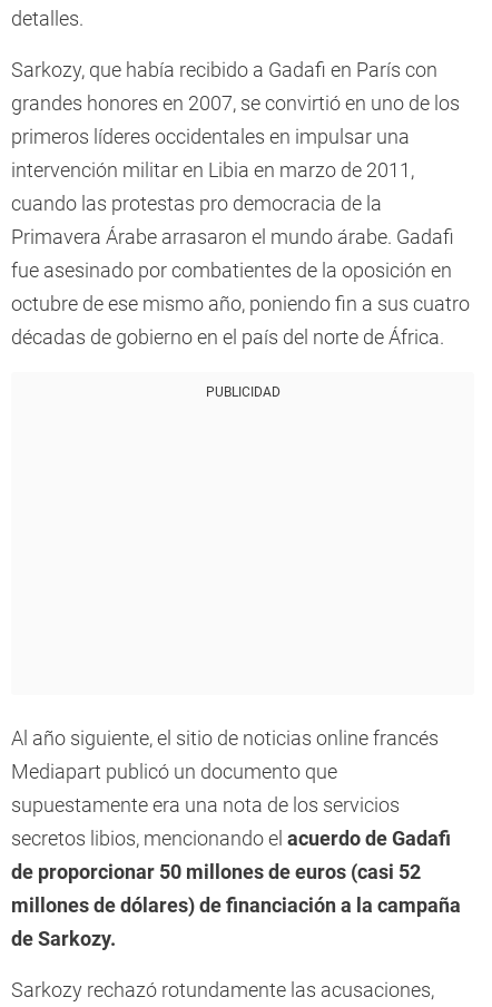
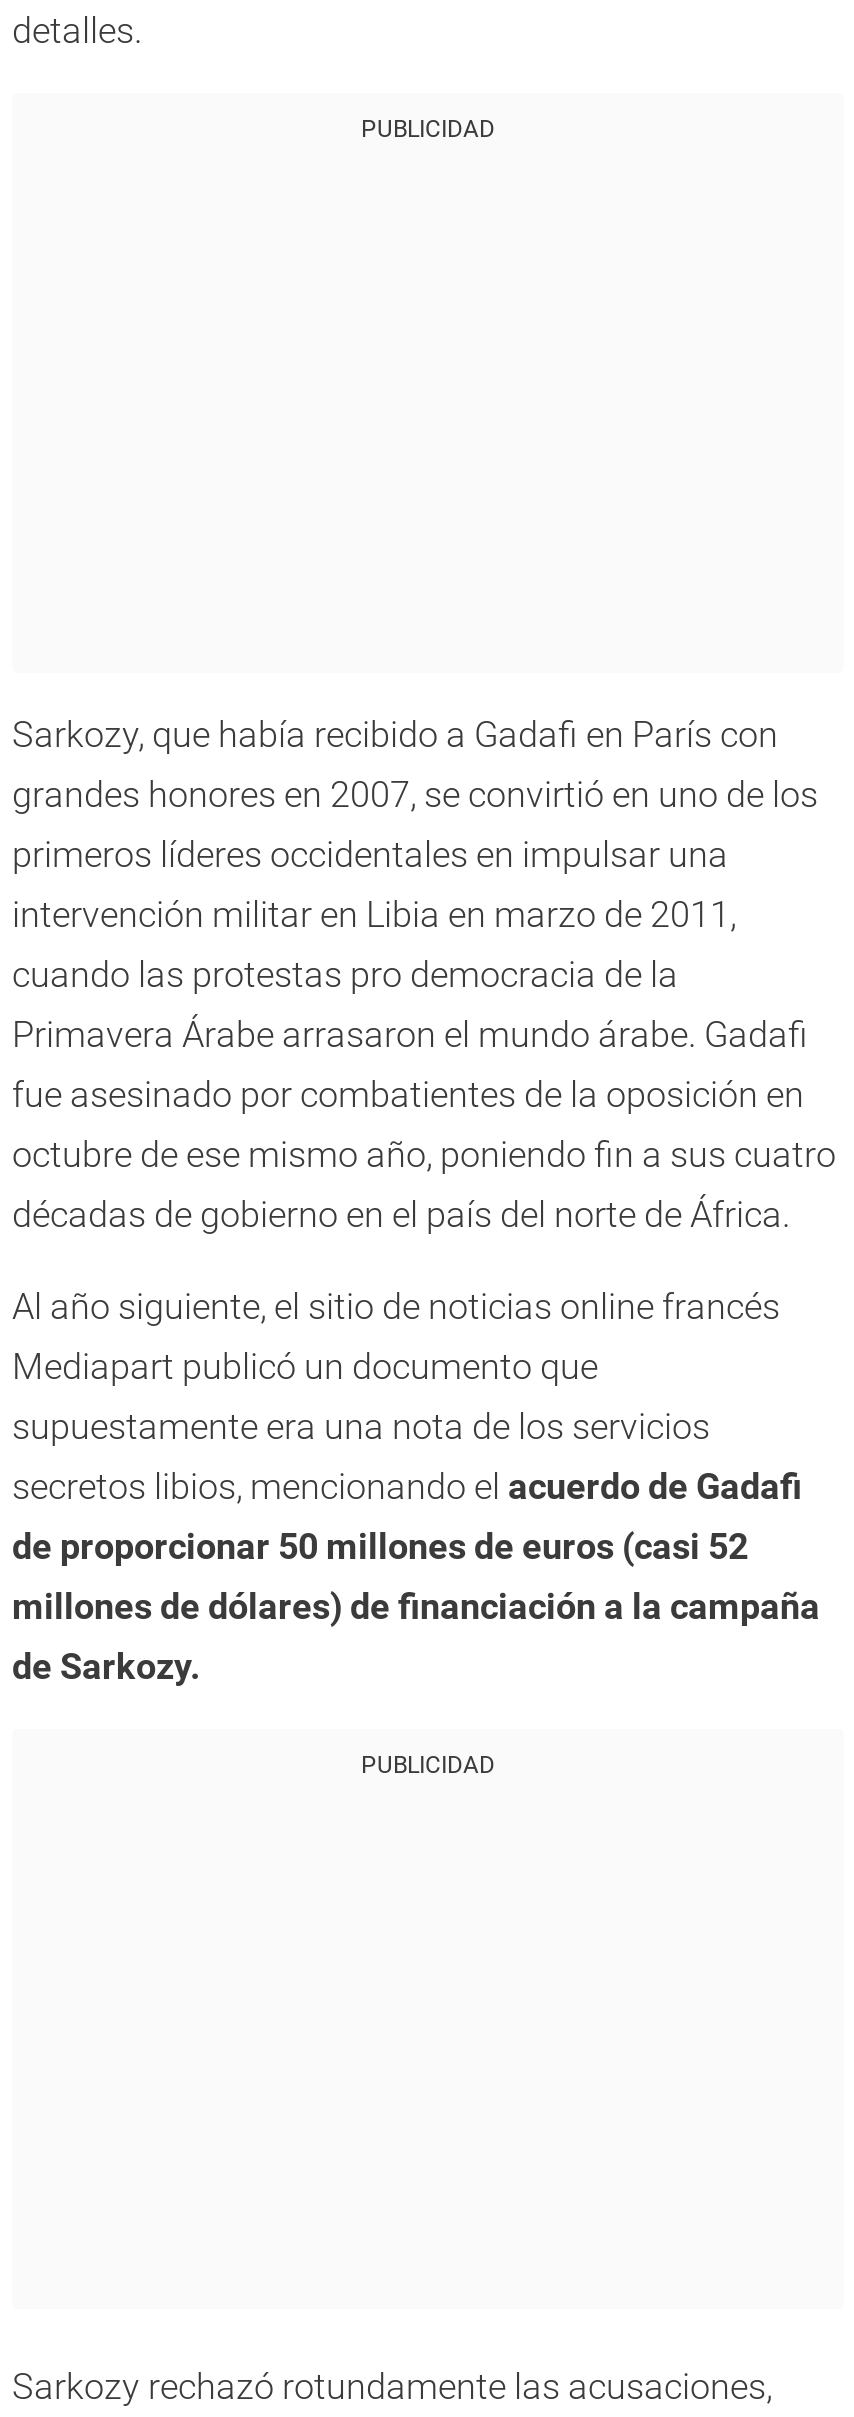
none -> [361,115,495,143] PUBLICIDAD
[205,384,280,400] PUBLICIDAD -> none
none -> [361,1751,495,1779] PUBLICIDAD

